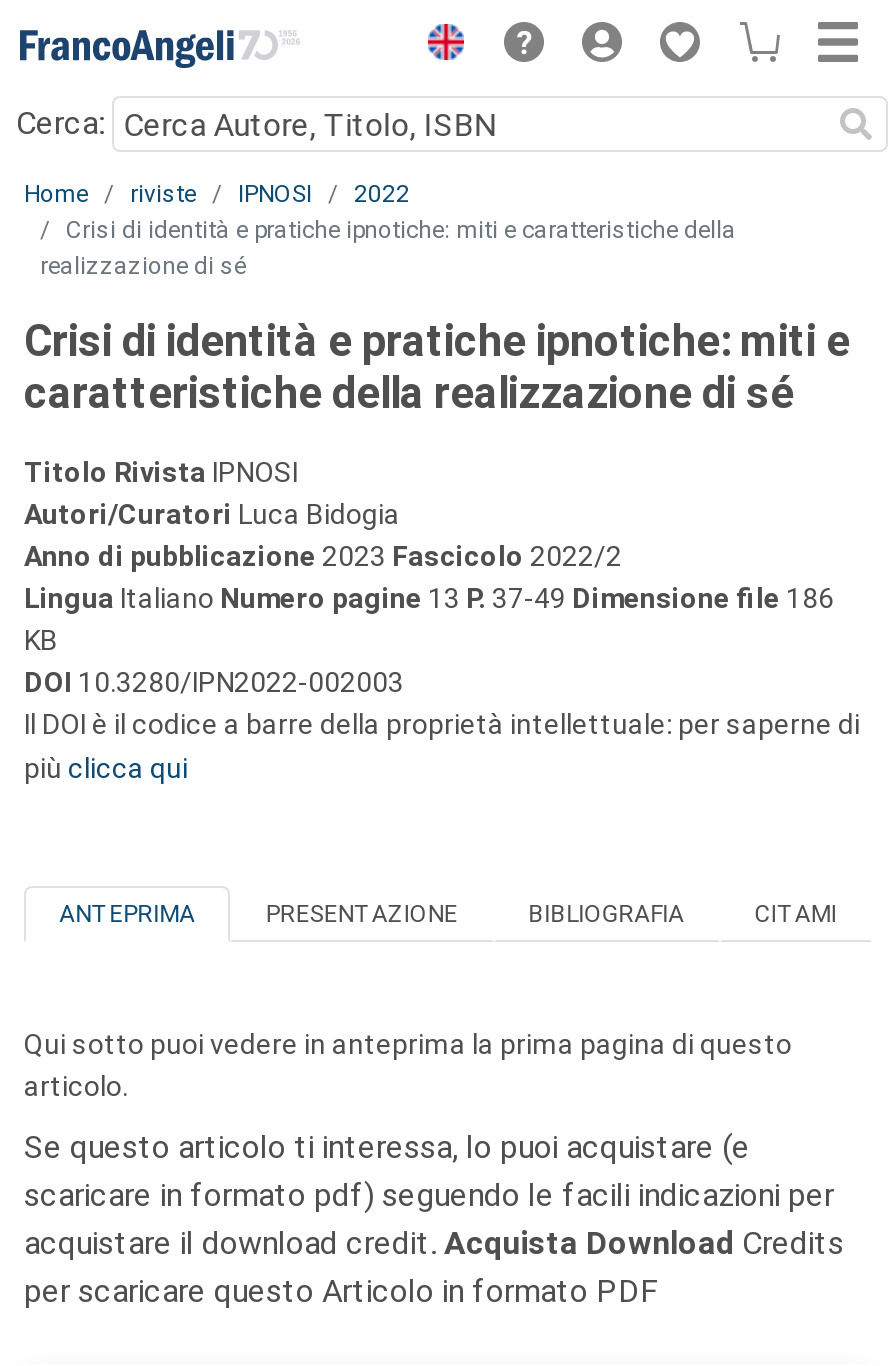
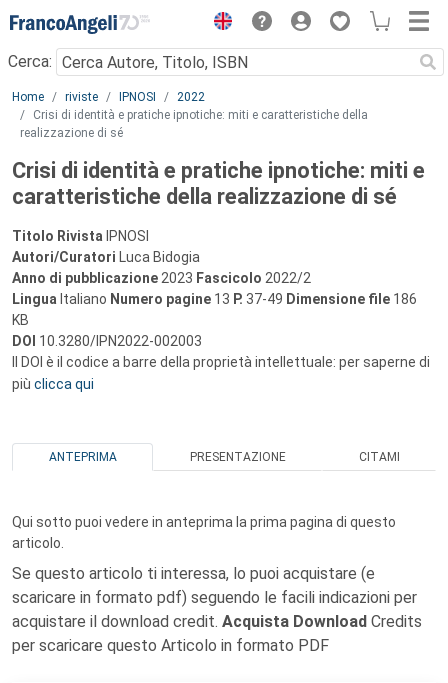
[528,900,684,928] BIBLIOGRAFIA -> none

